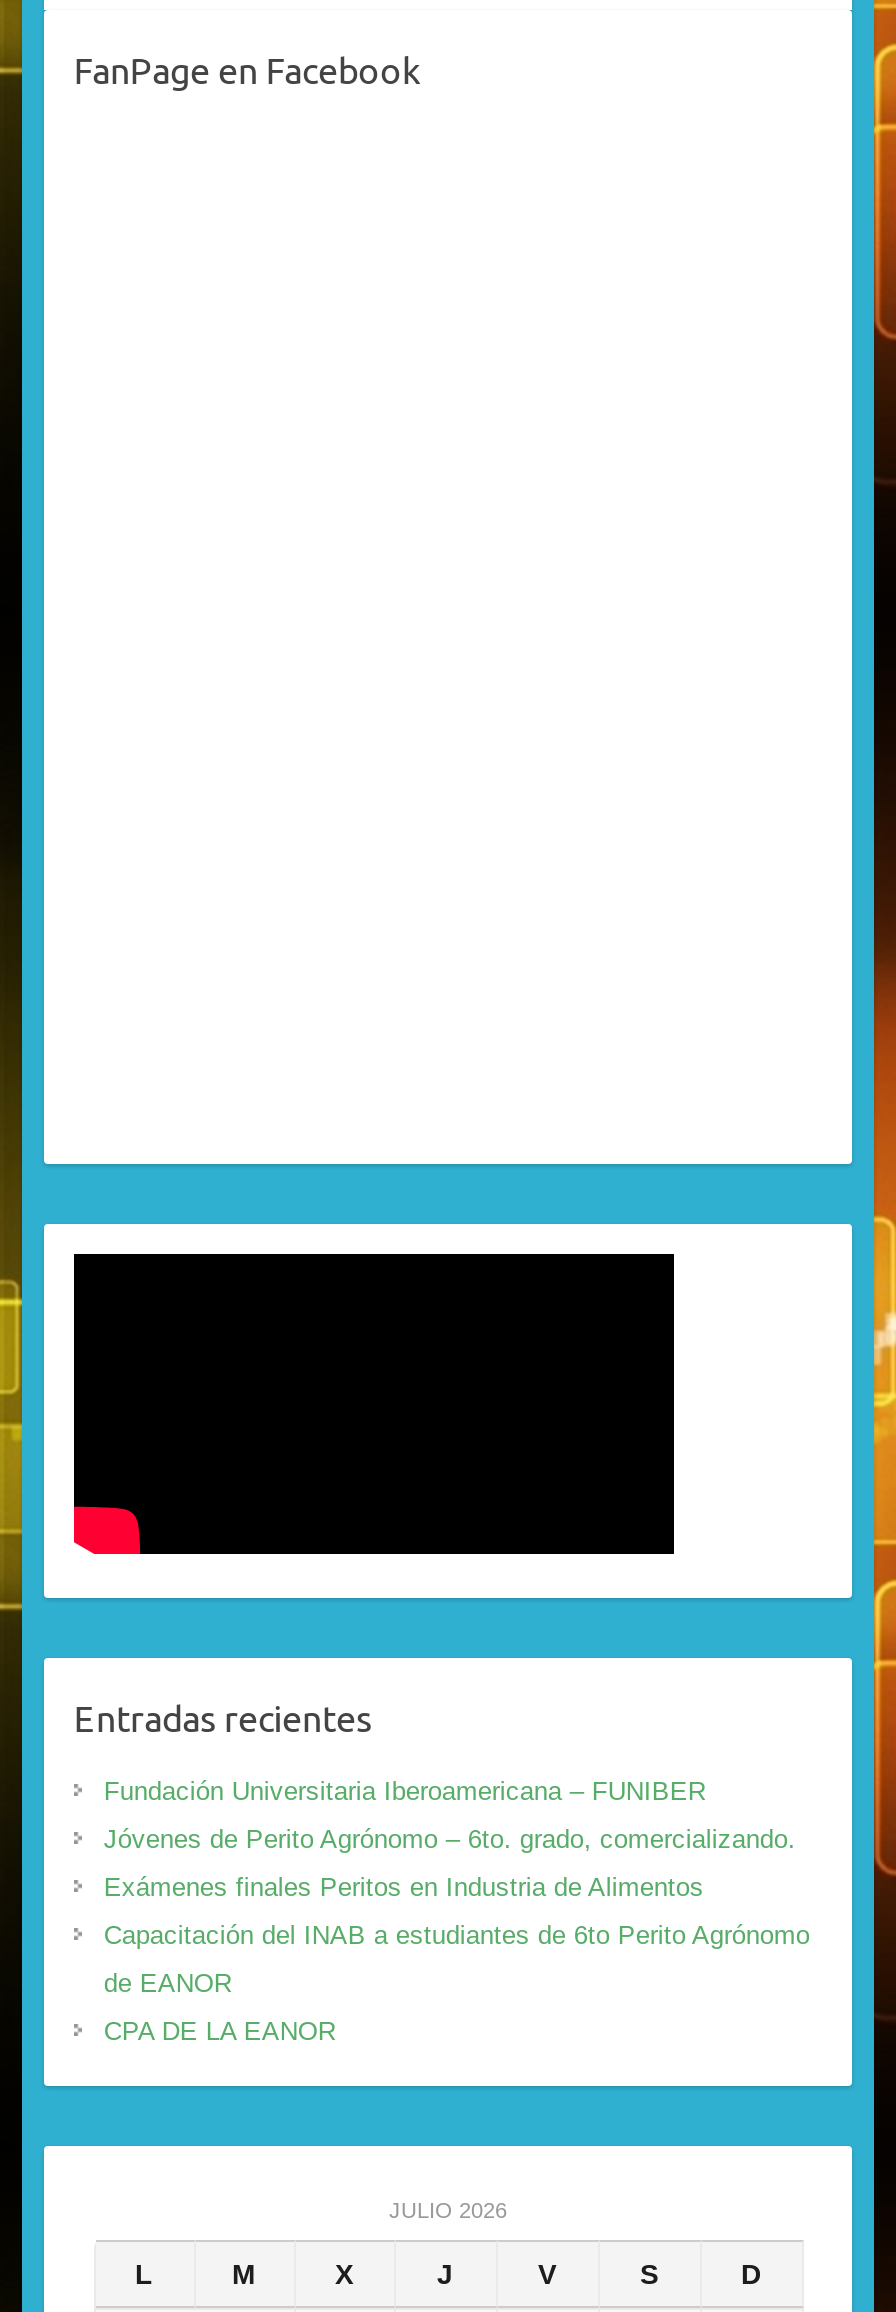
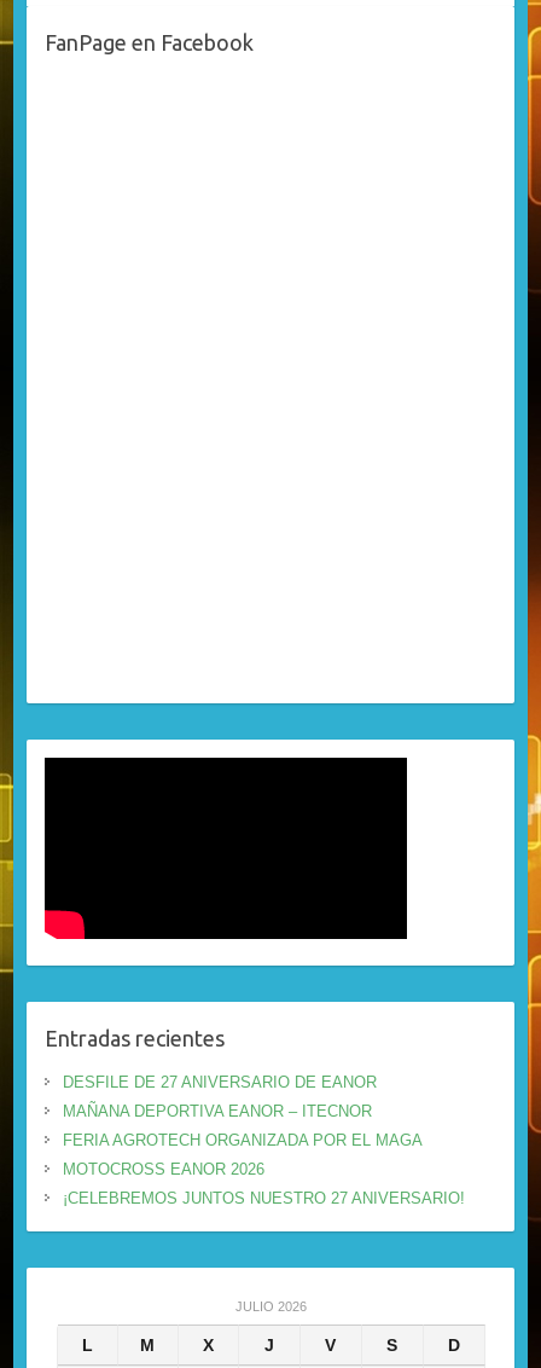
[104,1777,810,2047] Fundación Universitaria Iberoamericana – FUNIBER | Jóvenes de Perito Agrónomo – 6to. grado, comercializando. | Exámenes finales Peritos en Industria de Alimentos | Capacitación del INAB a estudiantes de 6to Perito Agrónomo | de EANOR | CPA DE LA EANOR -> [63,1073,465,1208] DESFILE DE 27 ANIVERSARIO DE EANOR | MAÑANA DEPORTIVA EANOR – ITECNOR | FERIA AGROTECH ORGANIZADA POR EL MAGA | MOTOCROSS EANOR 2026 | ¡CELEBREMOS JUNTOS NUESTRO 27 ANIVERSARIO!

